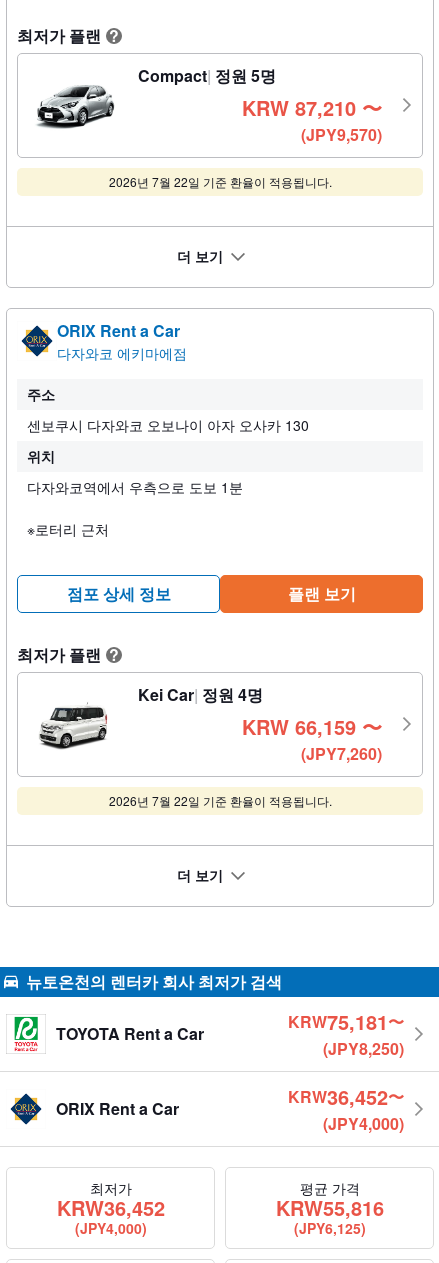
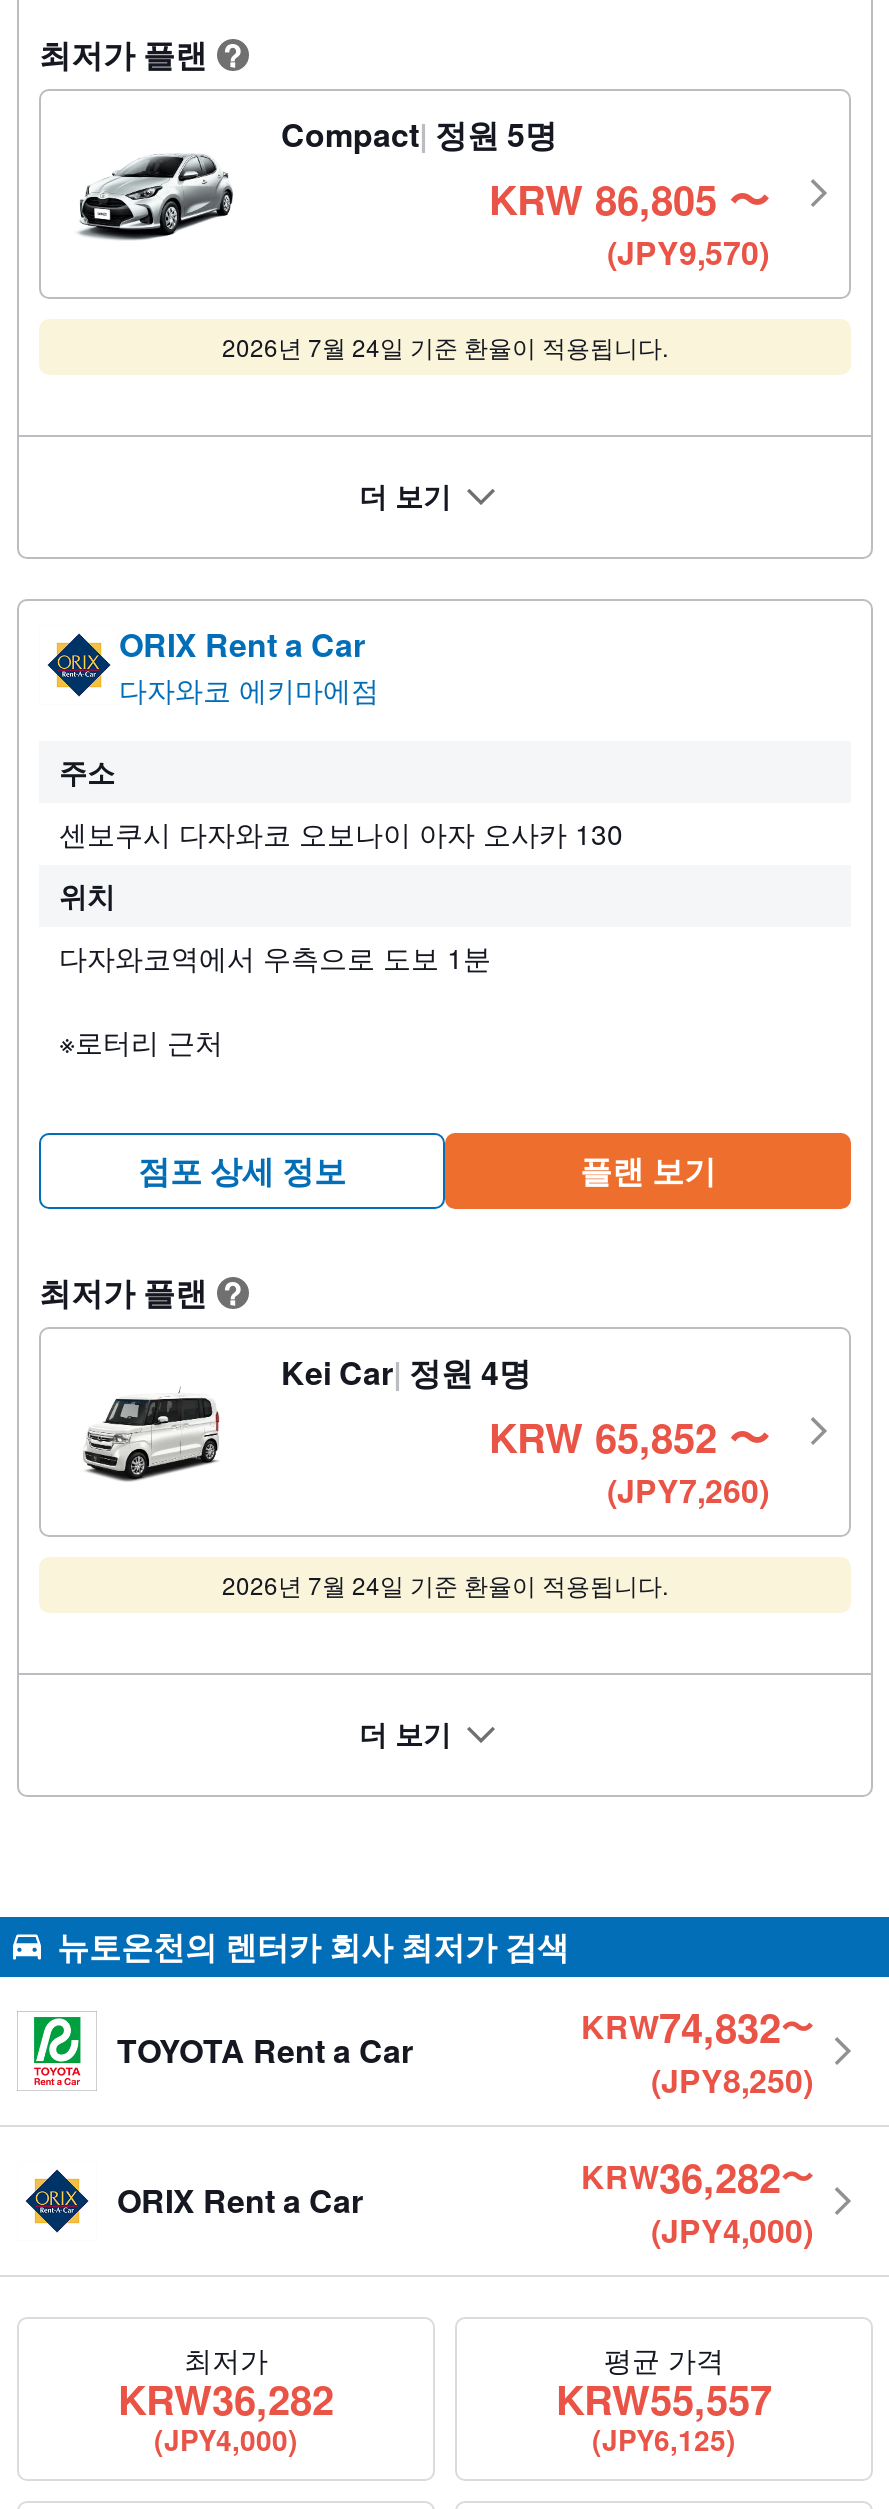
[242,93,382,122] KRW 87,210 〜 -> [489,168,769,226] KRW 86,805 〜
[108,173,331,190] 2026년 7월 22일 기준 환율이 적용됩니다. -> [222,328,668,362] 2026년 7월 24일 기준 환율이 적용됩니다.
[242,712,382,741] KRW 66,159 〜 -> [489,1406,769,1464] KRW 65,852 〜
[108,792,331,809] 2026년 7월 22일 기준 환율이 적용됩니다. -> [222,1566,668,1600] 2026년 7월 24일 기준 환율이 적용됩니다.
[288,1007,404,1036] KRW75,181〜 -> [581,1996,813,2054] KRW74,832〜
[288,1082,404,1111] KRW36,452〜 -> [581,2146,813,2204] KRW36,282〜
[56,1193,164,1222] KRW36,452 -> [118,2368,334,2426] KRW36,282
[275,1193,383,1222] KRW55,816 -> [556,2368,772,2426] KRW55,557

